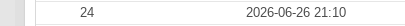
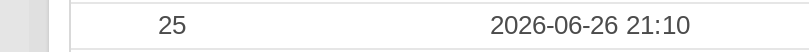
[79,5,93,20] 24 -> [158,10,186,40] 25

